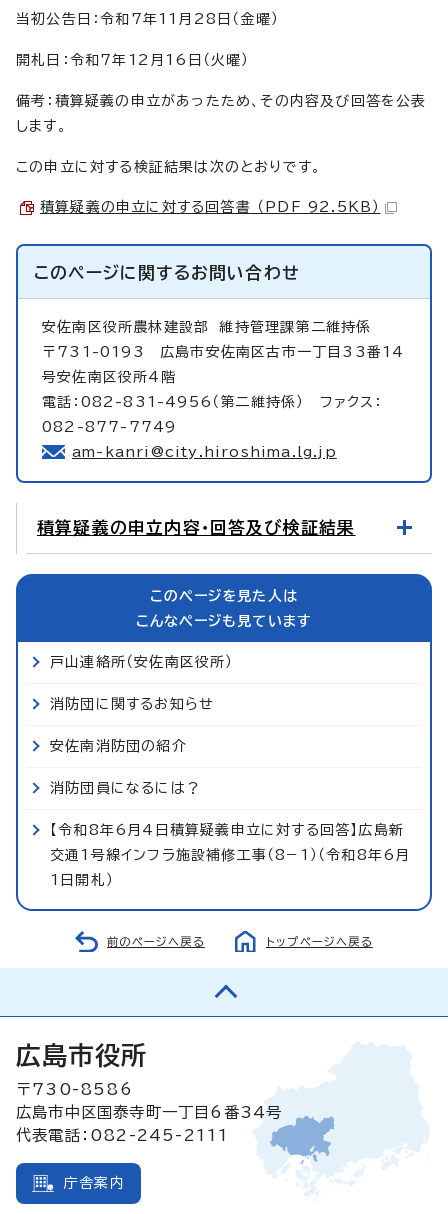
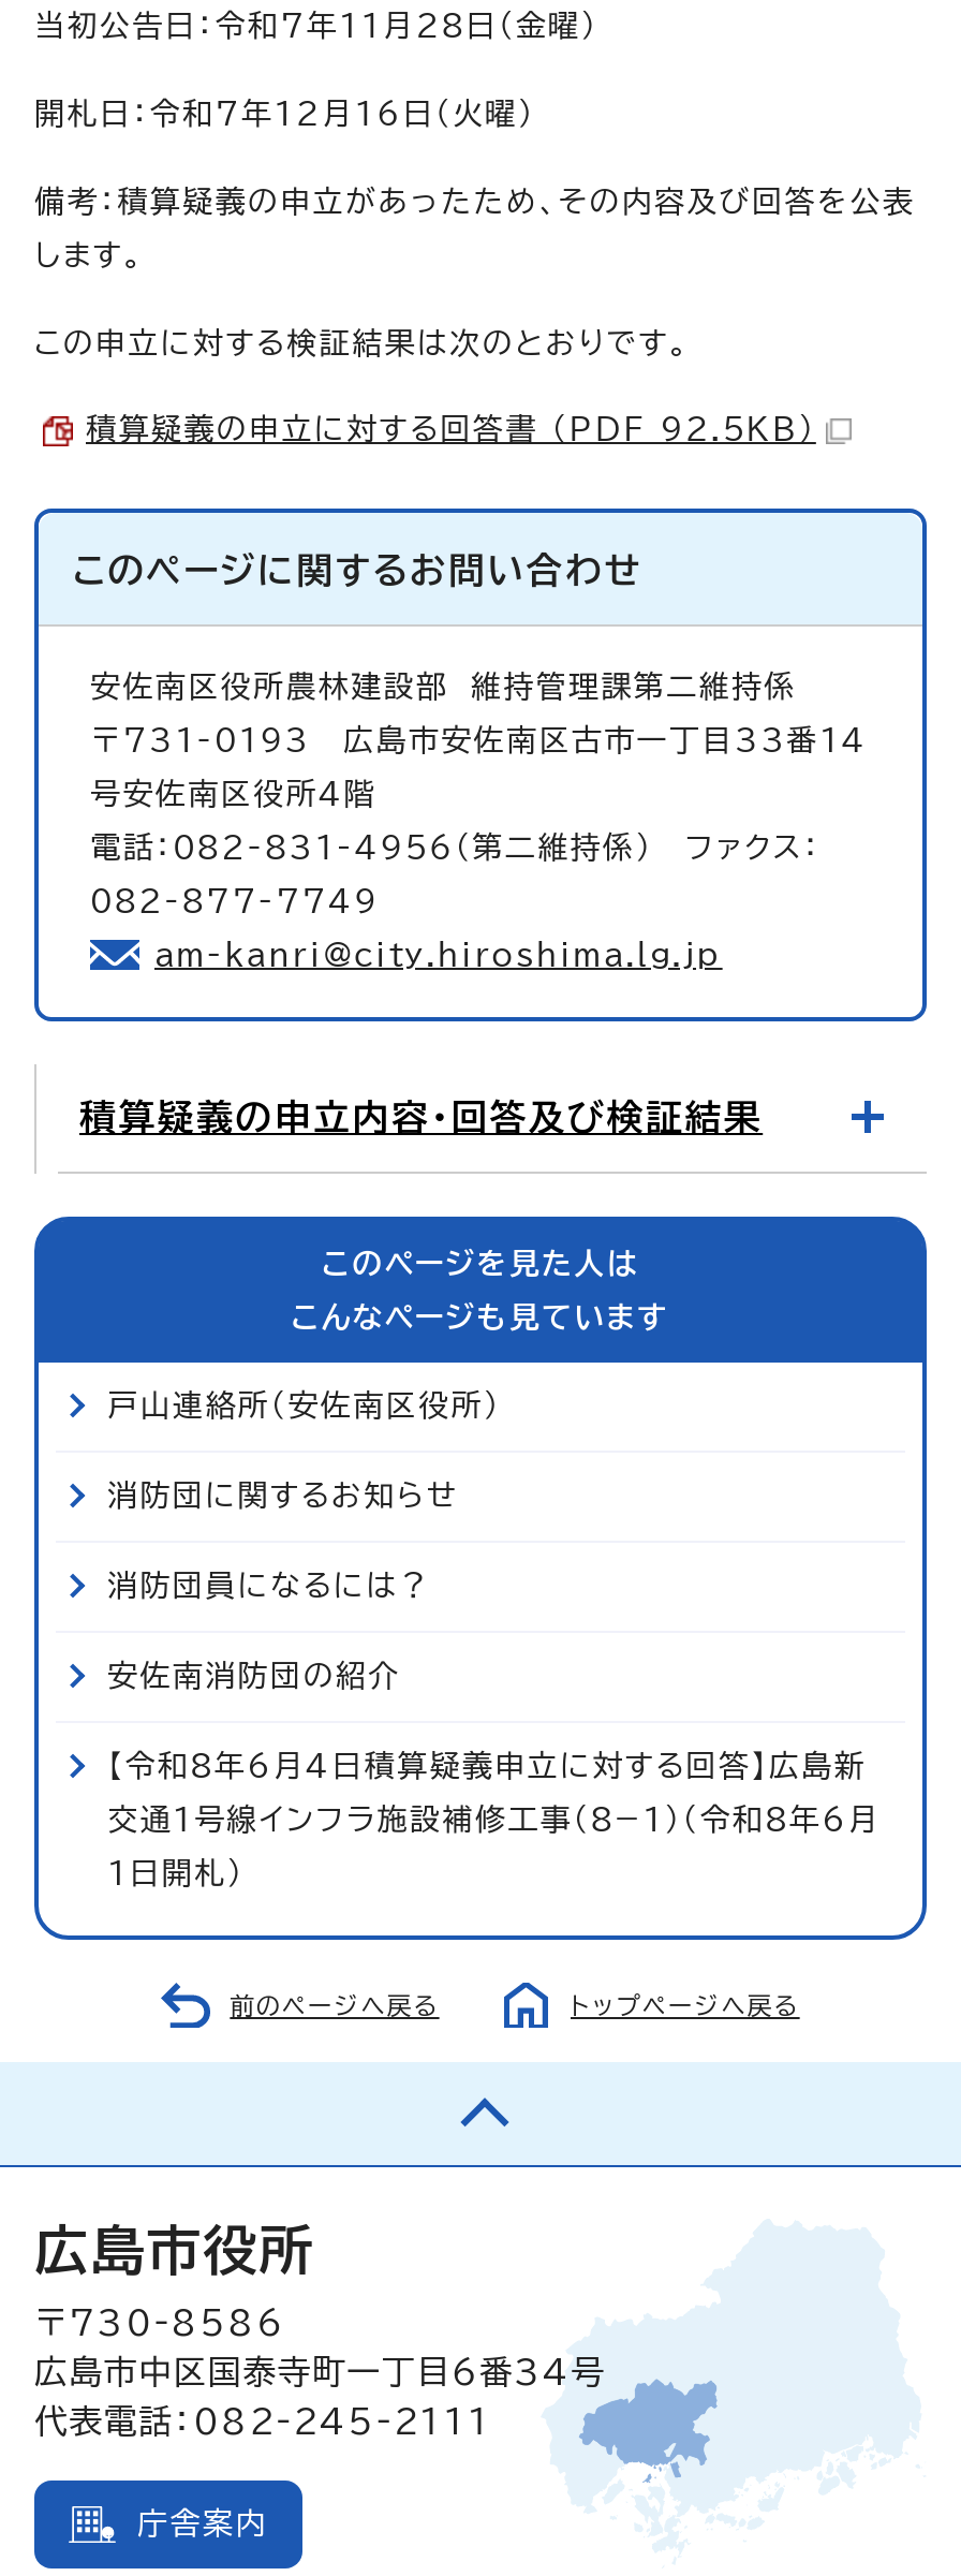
moved [50,738,187,752] -> [107,1660,401,1690]: 安佐南消防団の紹介
moved [50,780,201,794] -> [107,1570,431,1600]: 消防団員になるには？

